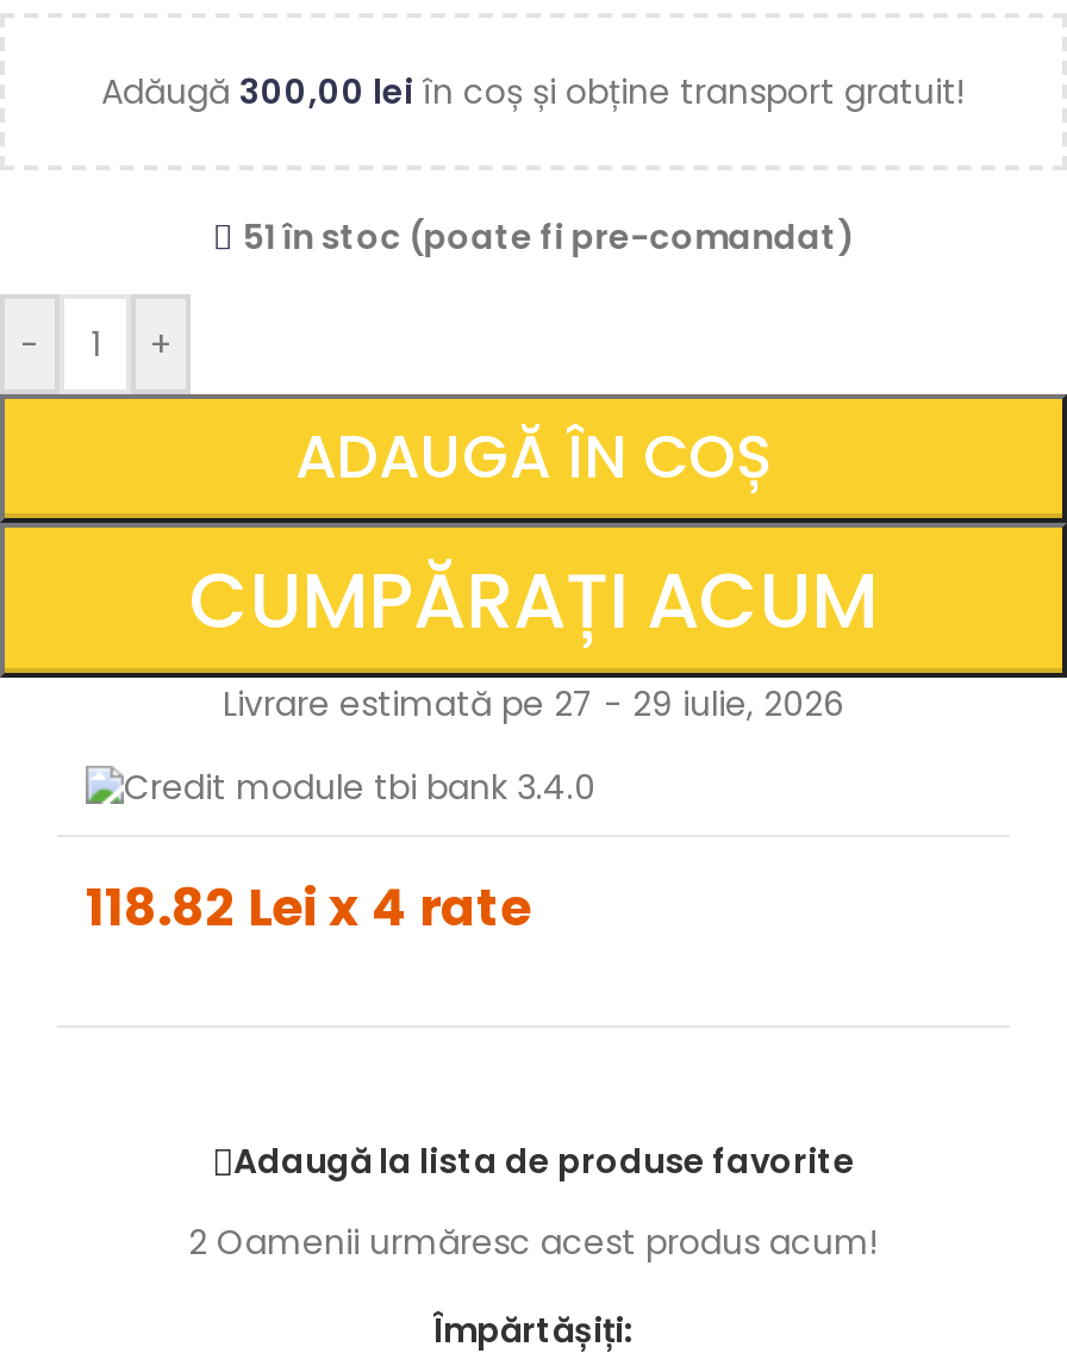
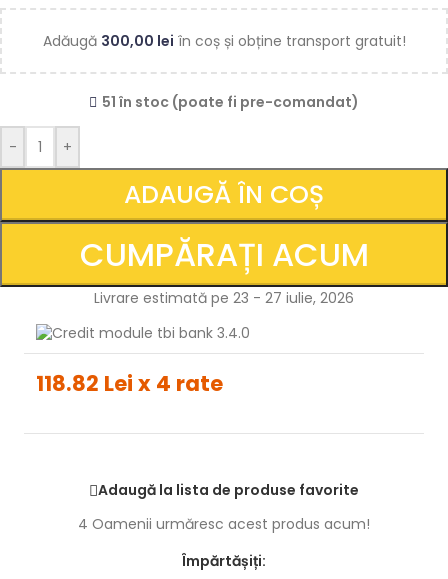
[223,679,844,727] Livrare estimată pe 27 - 29 iulie, 2026 -> [94,288,354,308] Livrare estimată pe 23 - 27 iulie, 2026
[188,1217,879,1265] 2 Oamenii urmăresc acest produs acum! -> [78,514,370,534] 4 Oamenii urmăresc acest produs acum!

